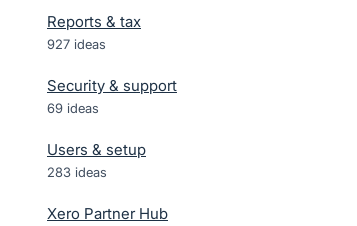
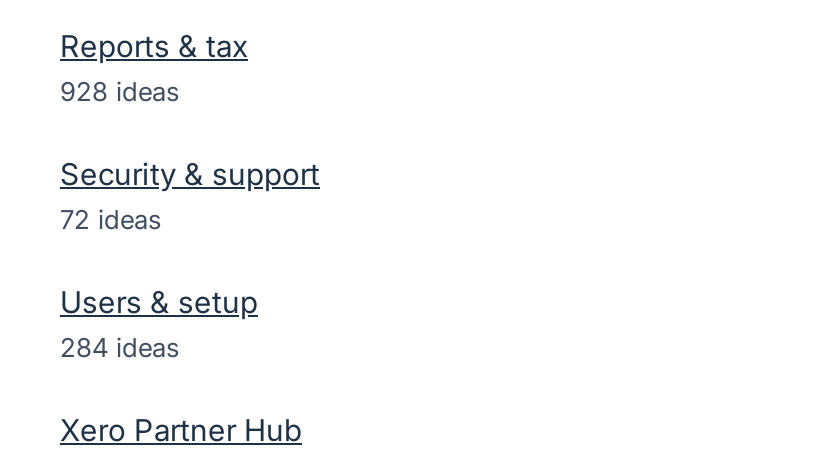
[47,36,106,52] 927 ideas -> [60,75,180,107] 928 ideas
[47,100,99,116] 69 ideas -> [60,203,162,235] 72 ideas
[47,164,107,180] 283 ideas -> [60,331,180,363] 284 ideas

